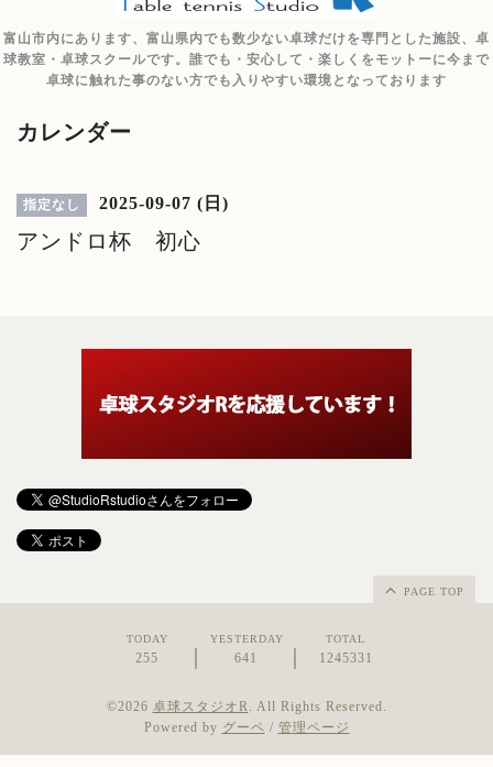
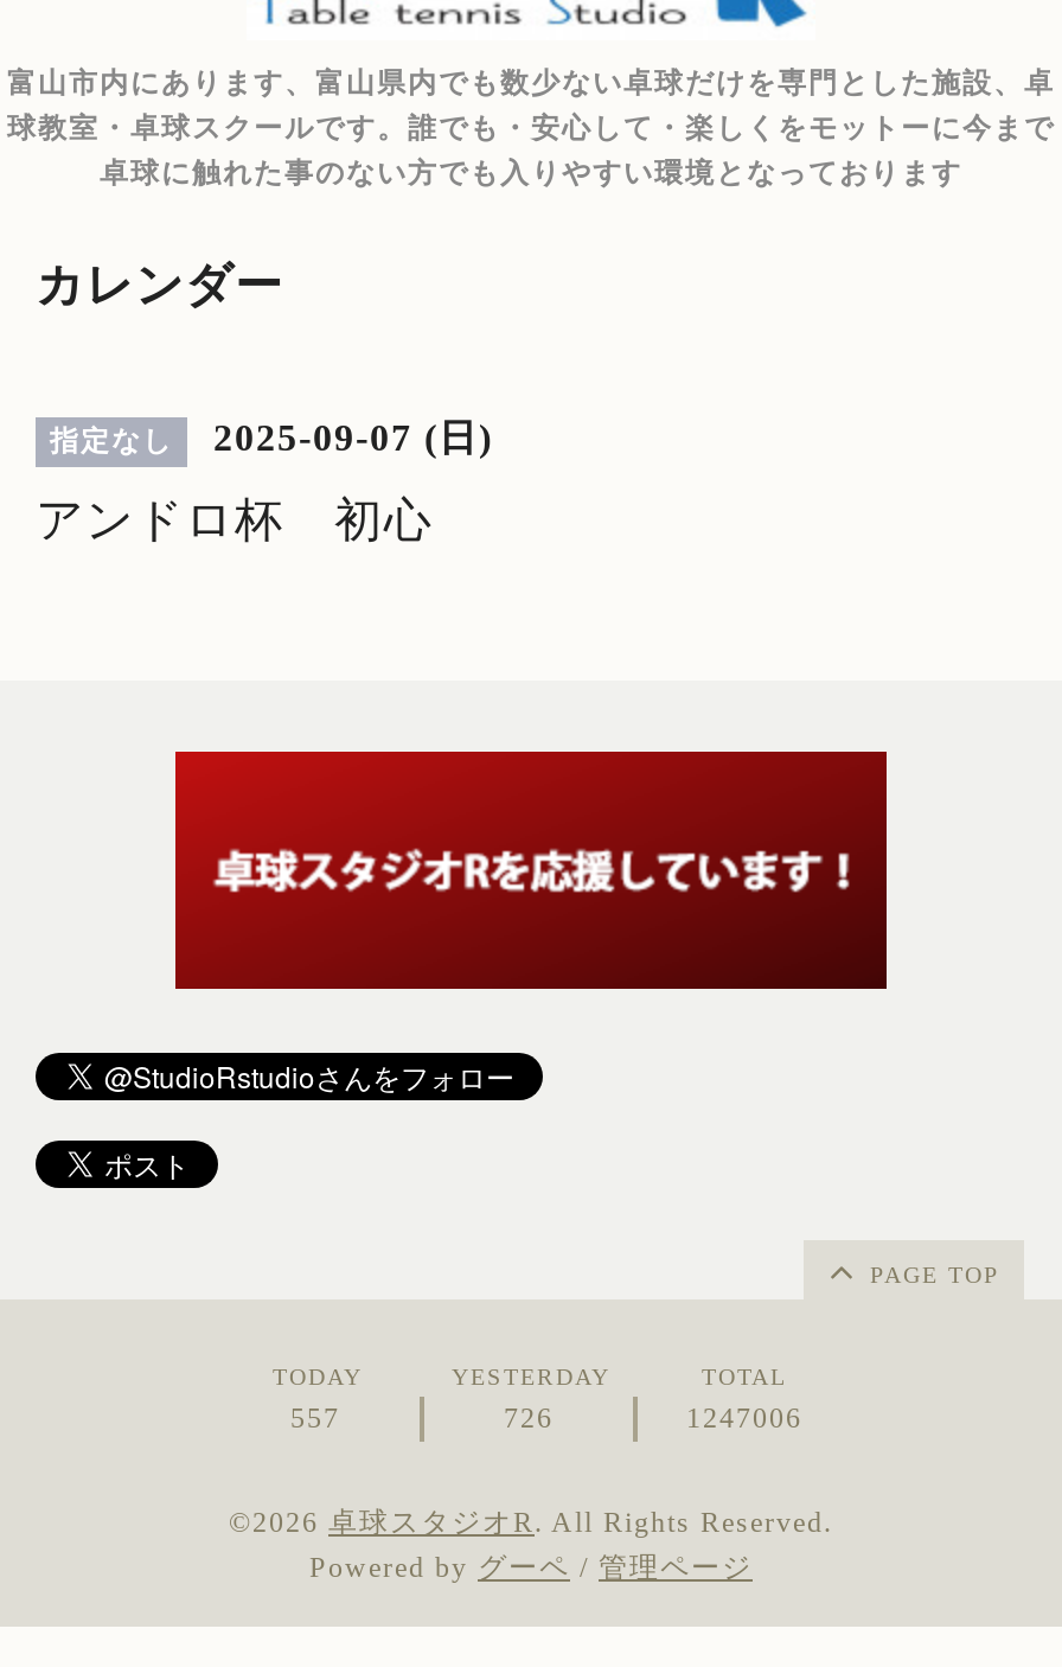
[135,651,158,666] 255 -> [290,1402,340,1435] 557
[234,651,257,666] 641 -> [504,1402,554,1435] 726
[319,651,373,666] 1245331 -> [686,1402,802,1435] 1247006

